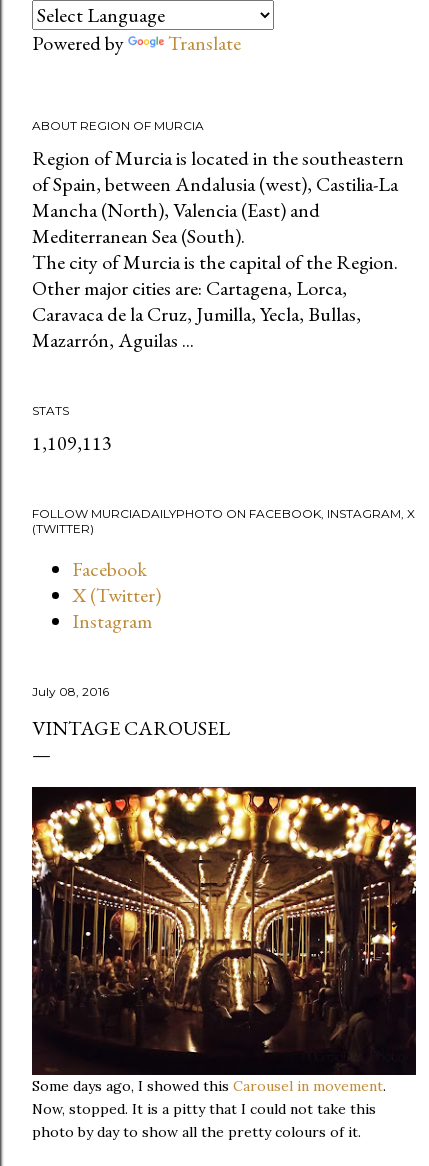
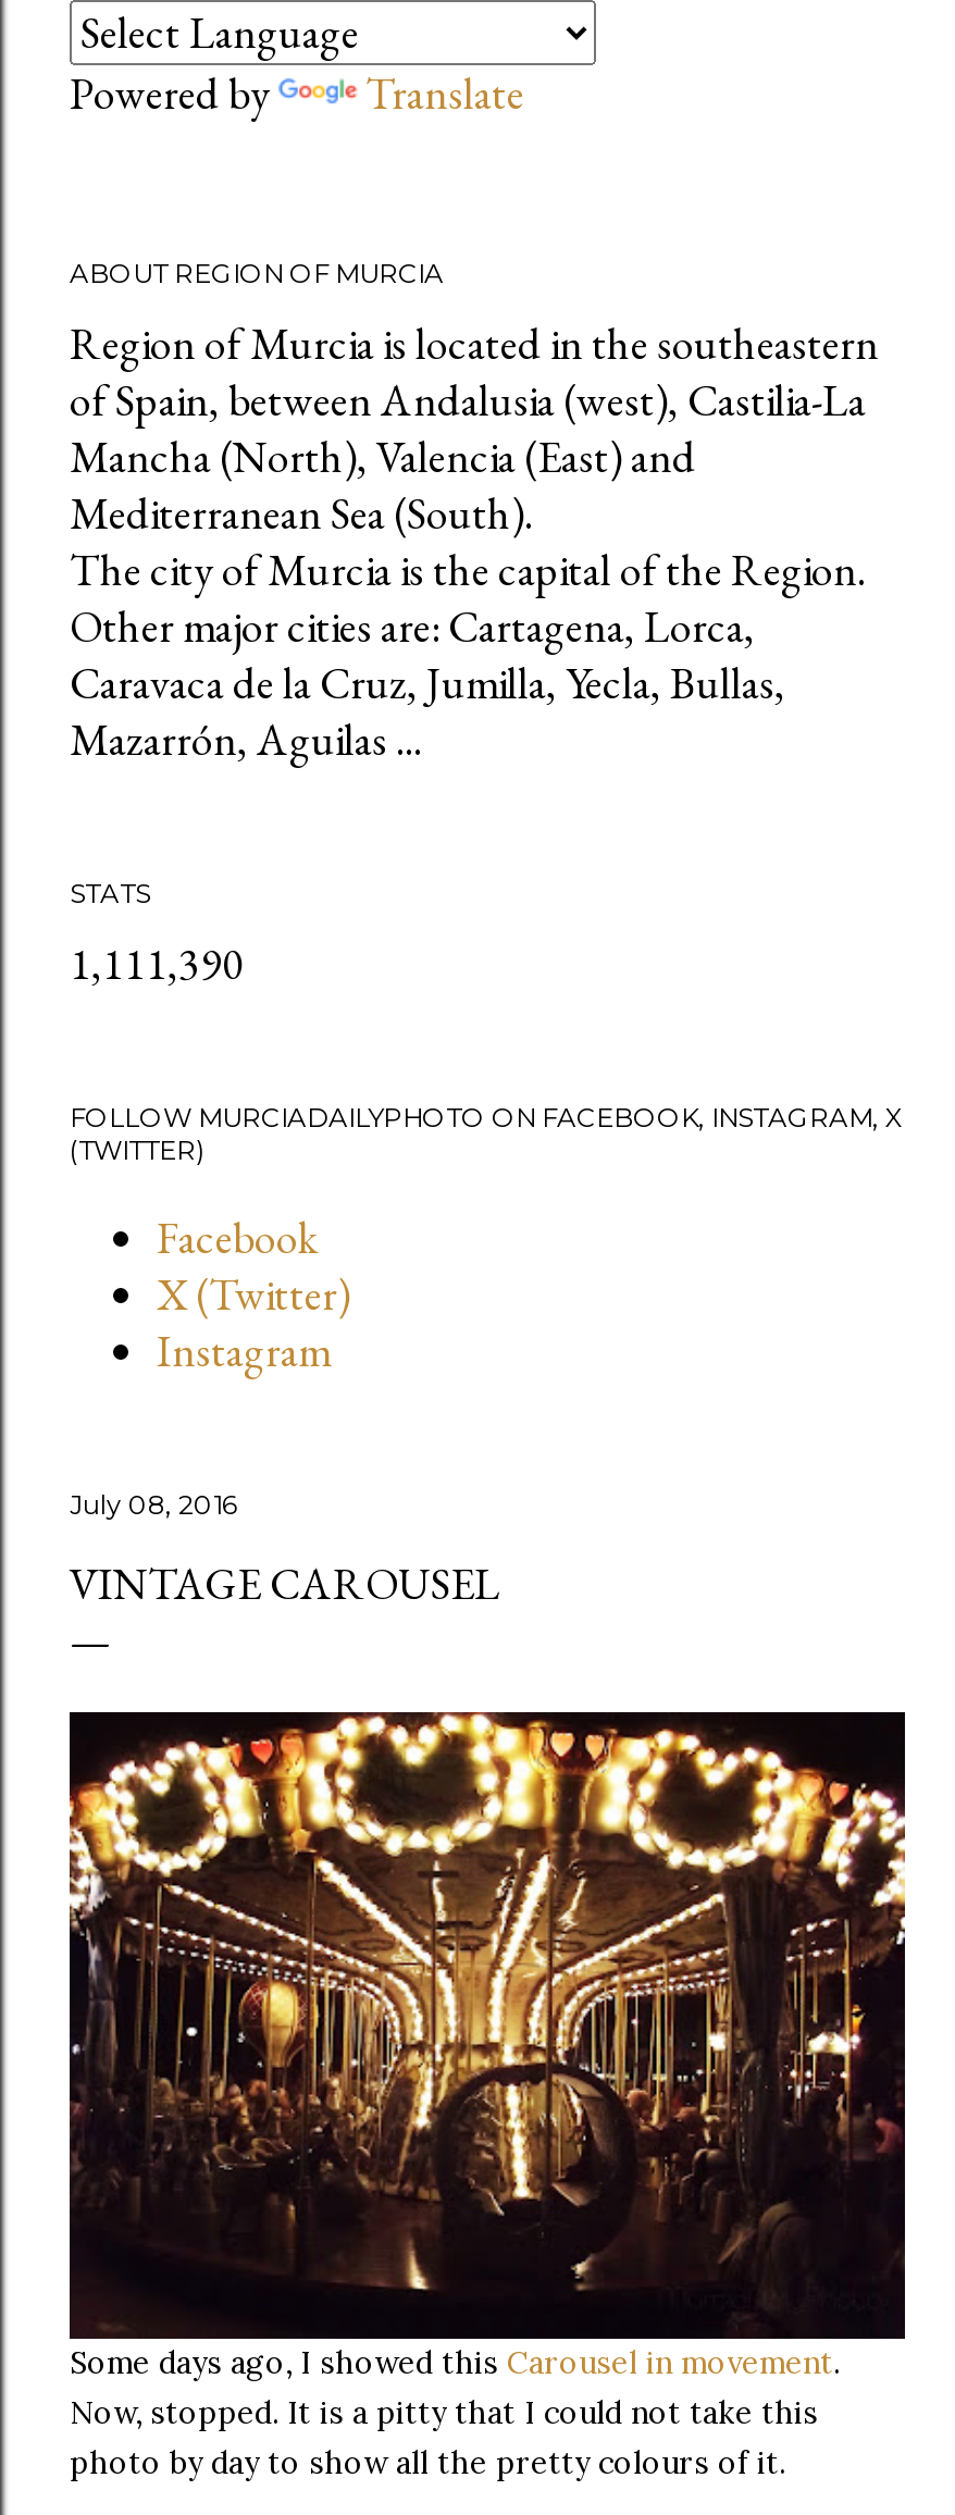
[32,430,112,456] 1,109,113 -> [70,936,244,992] 1,111,390

